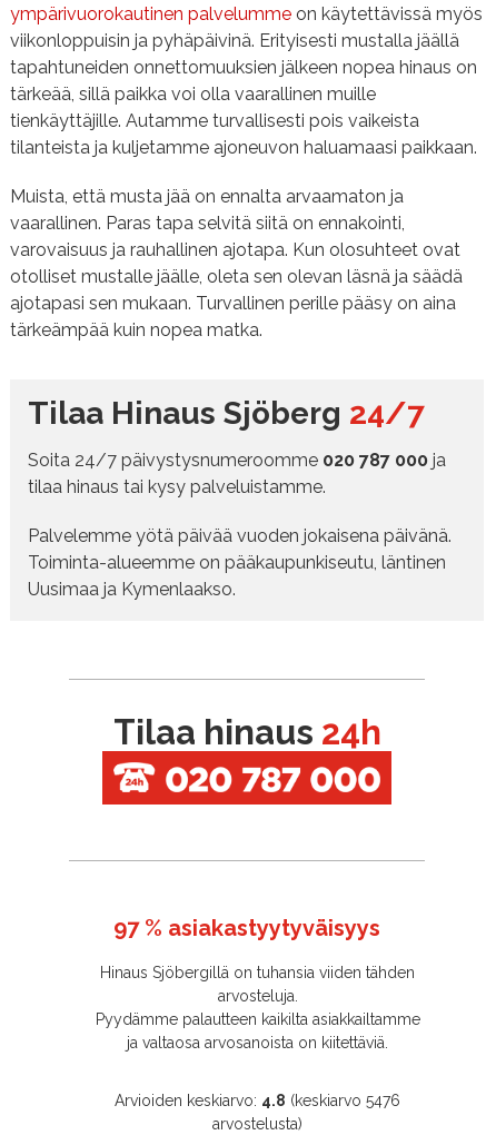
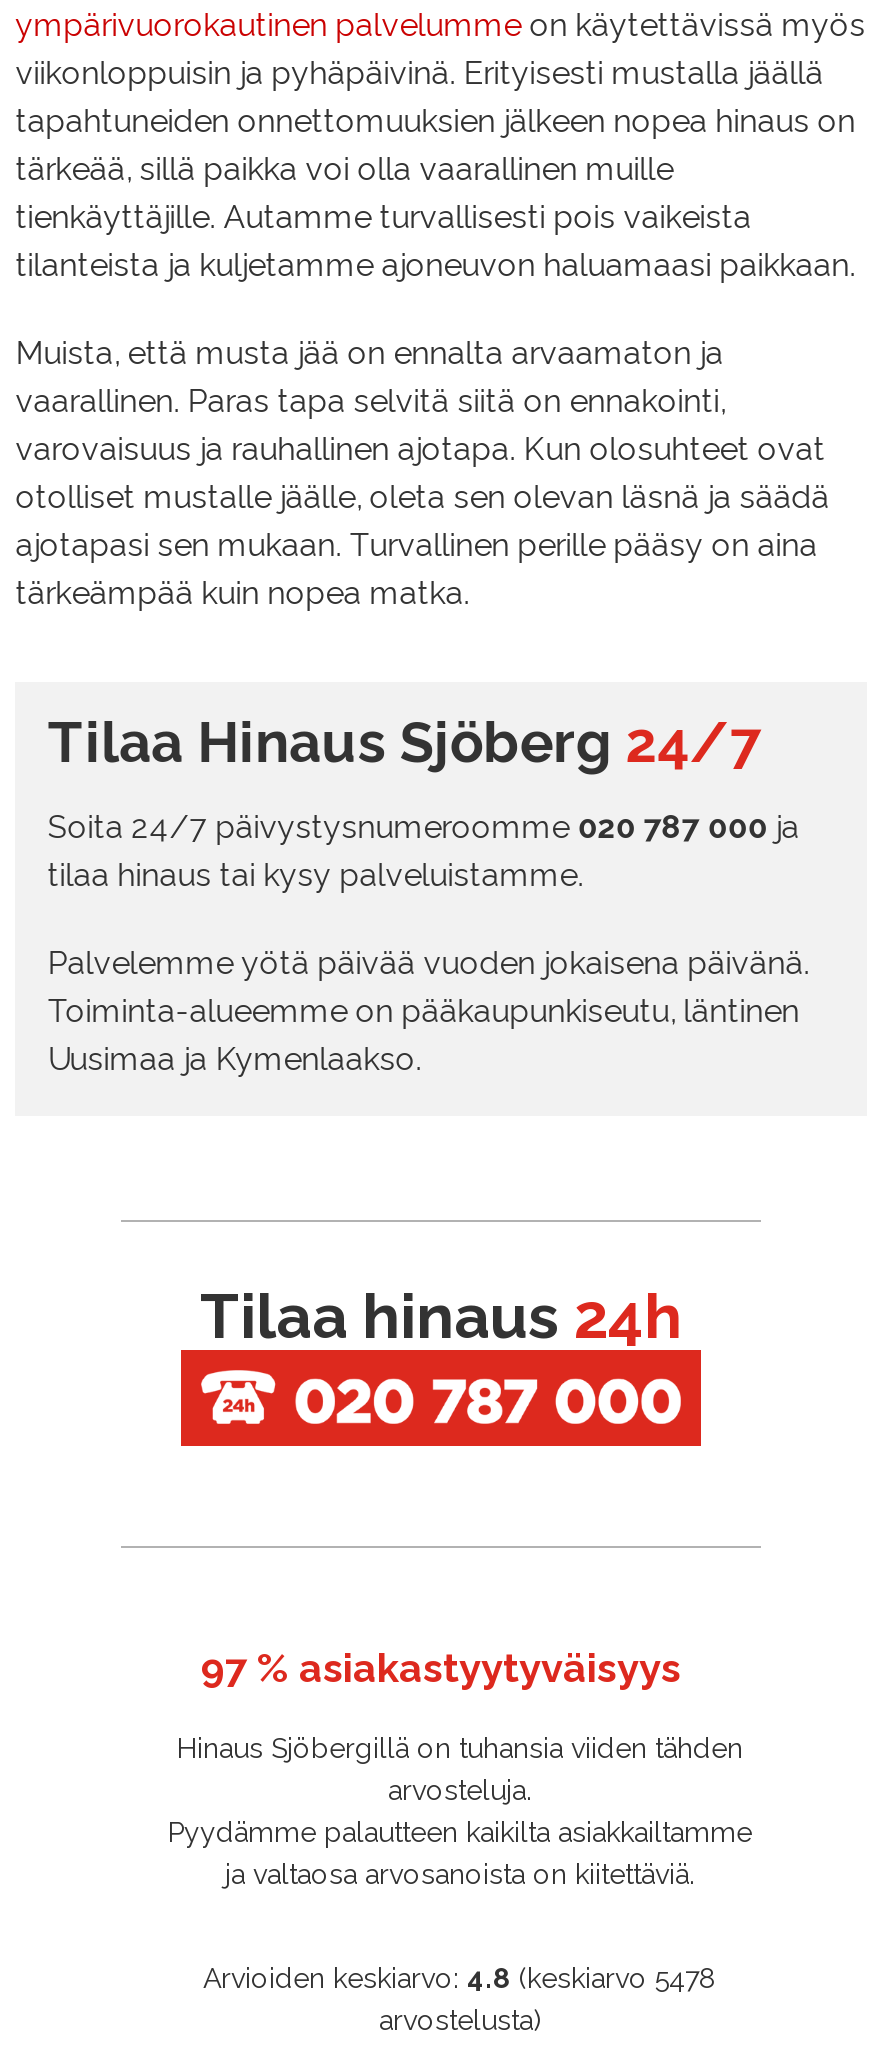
[115,1091,400,1109] Arvioiden keskiarvo: 4.8 (keskiarvo 5476 -> [203,1961,717,1993] Arvioiden keskiarvo: 4.8 (keskiarvo 5478

